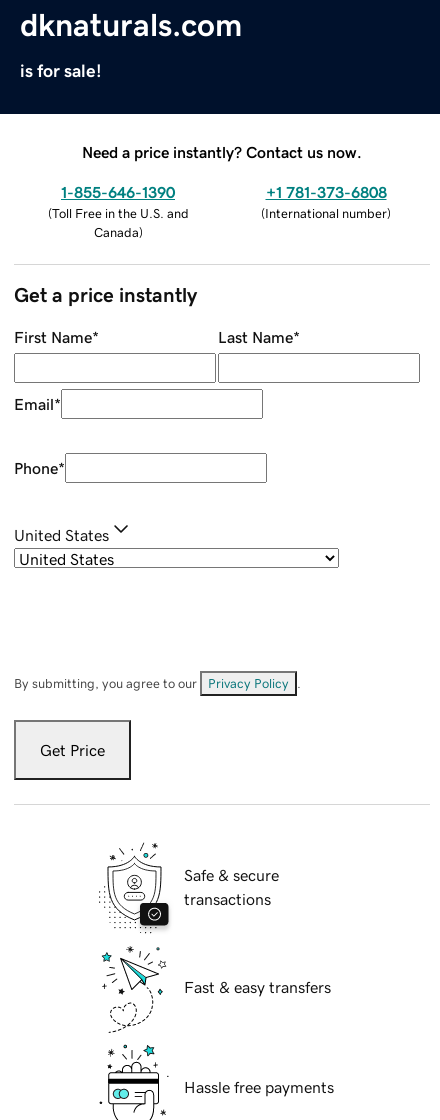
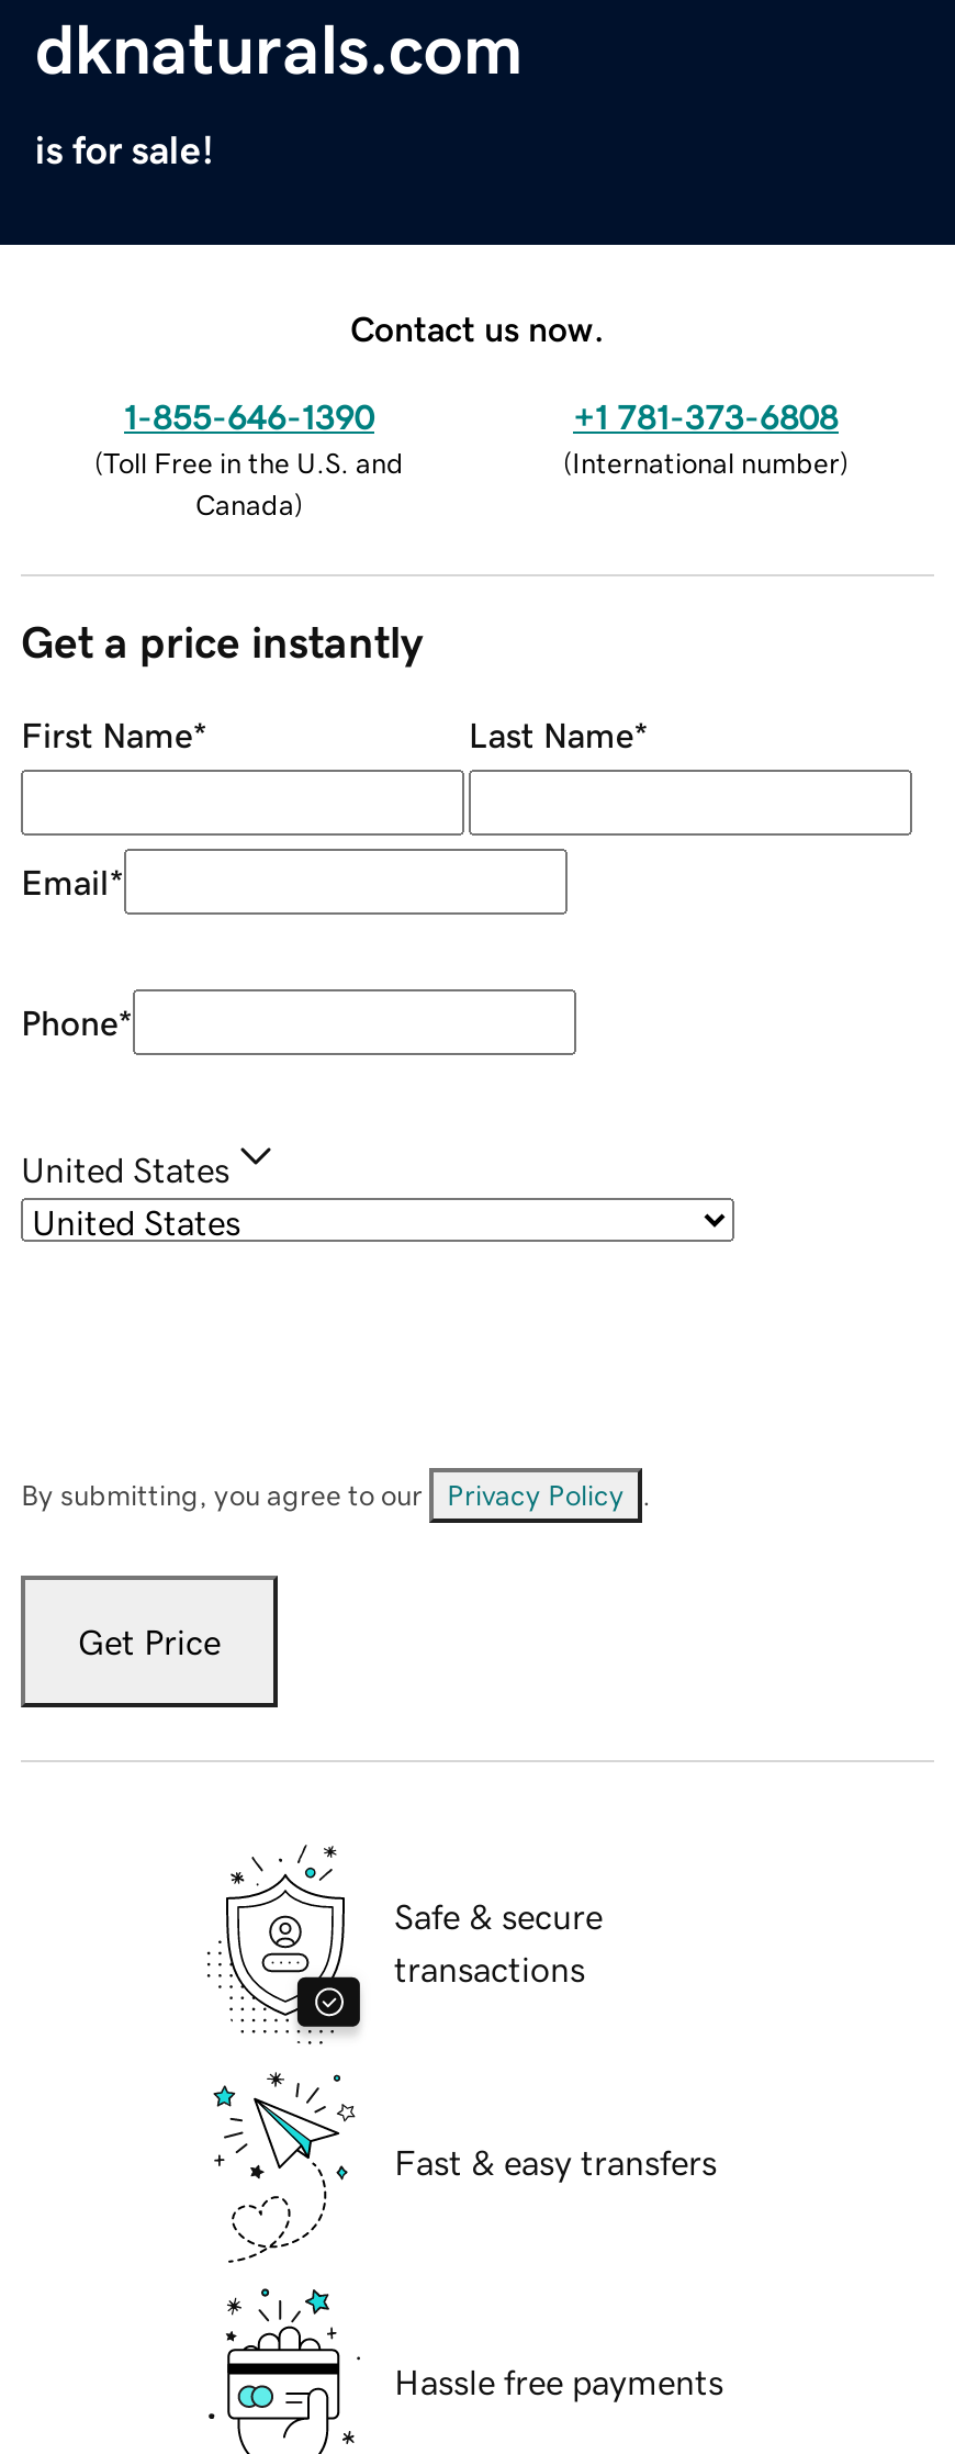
[82,144,362,160] Need a price instantly? Contact us now. -> [350,310,605,345] Contact us now.

